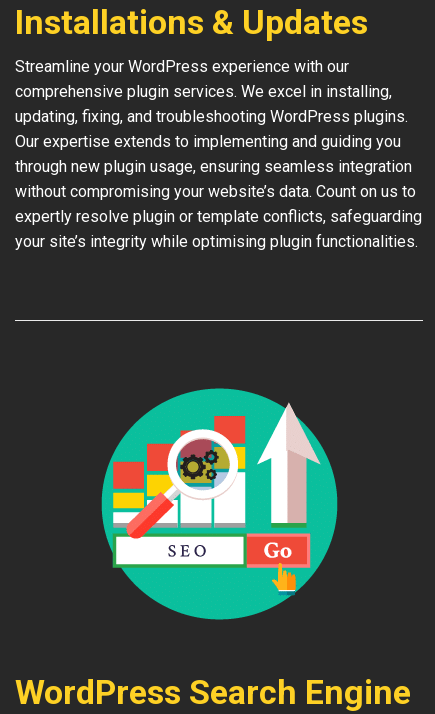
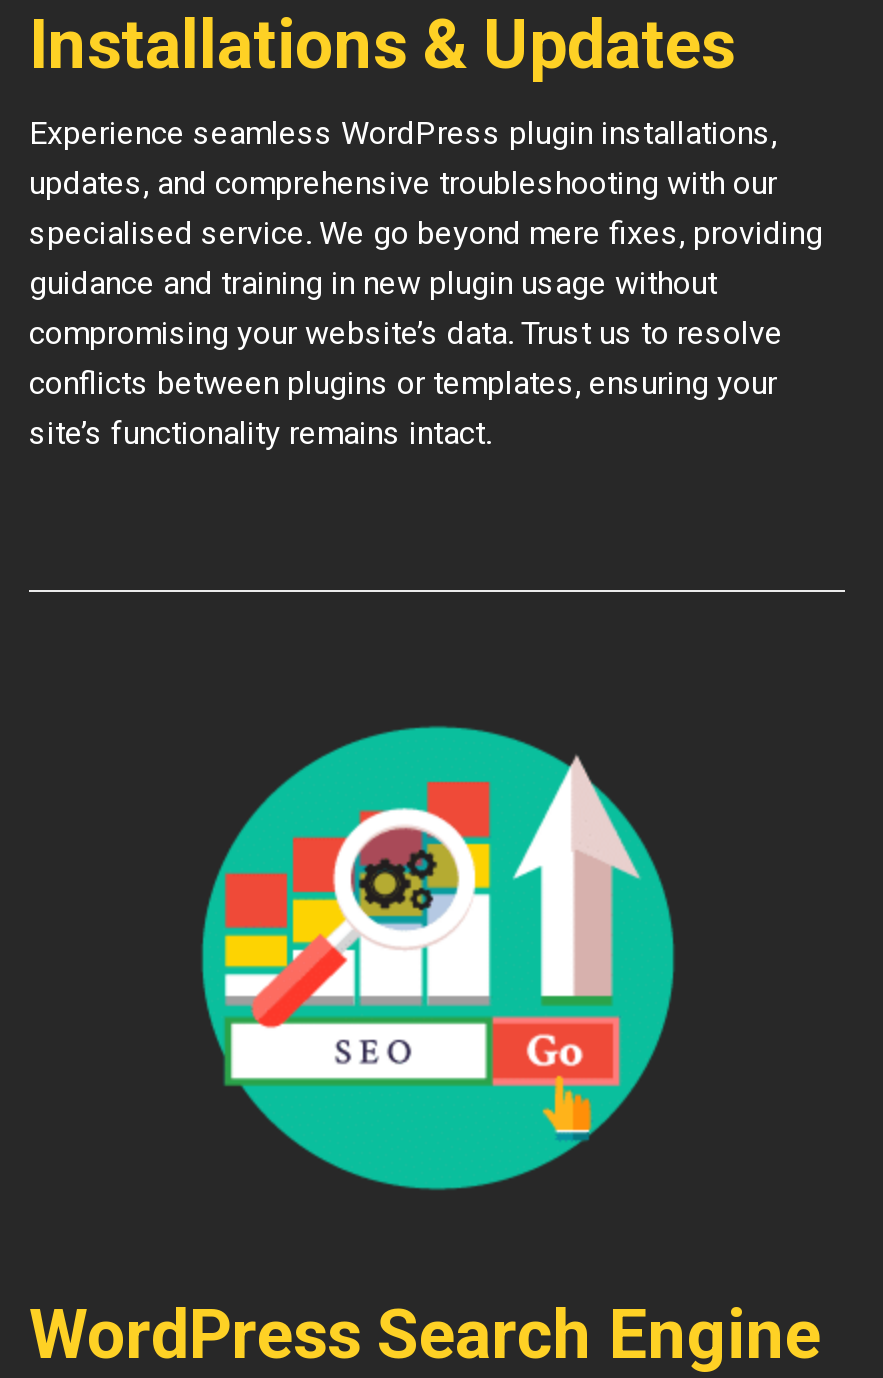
[15,57,422,251] Streamline your WordPress experience with our | comprehensive plugin services. We excel in installing, | updating, fixing, and troubleshooting WordPress plugins. | Our expertise extends to implementing and guiding you | through new plugin usage, ensuring seamless integration | without compromising your website’s data. Count on us to | expertly resolve plugin or template conflicts, safeguarding | your site’s integrity while optimising plugin functionalities. -> [29,114,823,452] Experience seamless WordPress plugin installations, | updates, and comprehensive troubleshooting with our | specialised service. We go beyond mere fixes, providing | guidance and training in new plugin usage without | compromising your website’s data. Trust us to resolve | conflicts between plugins or templates, ensuring your | site’s functionality remains intact.

